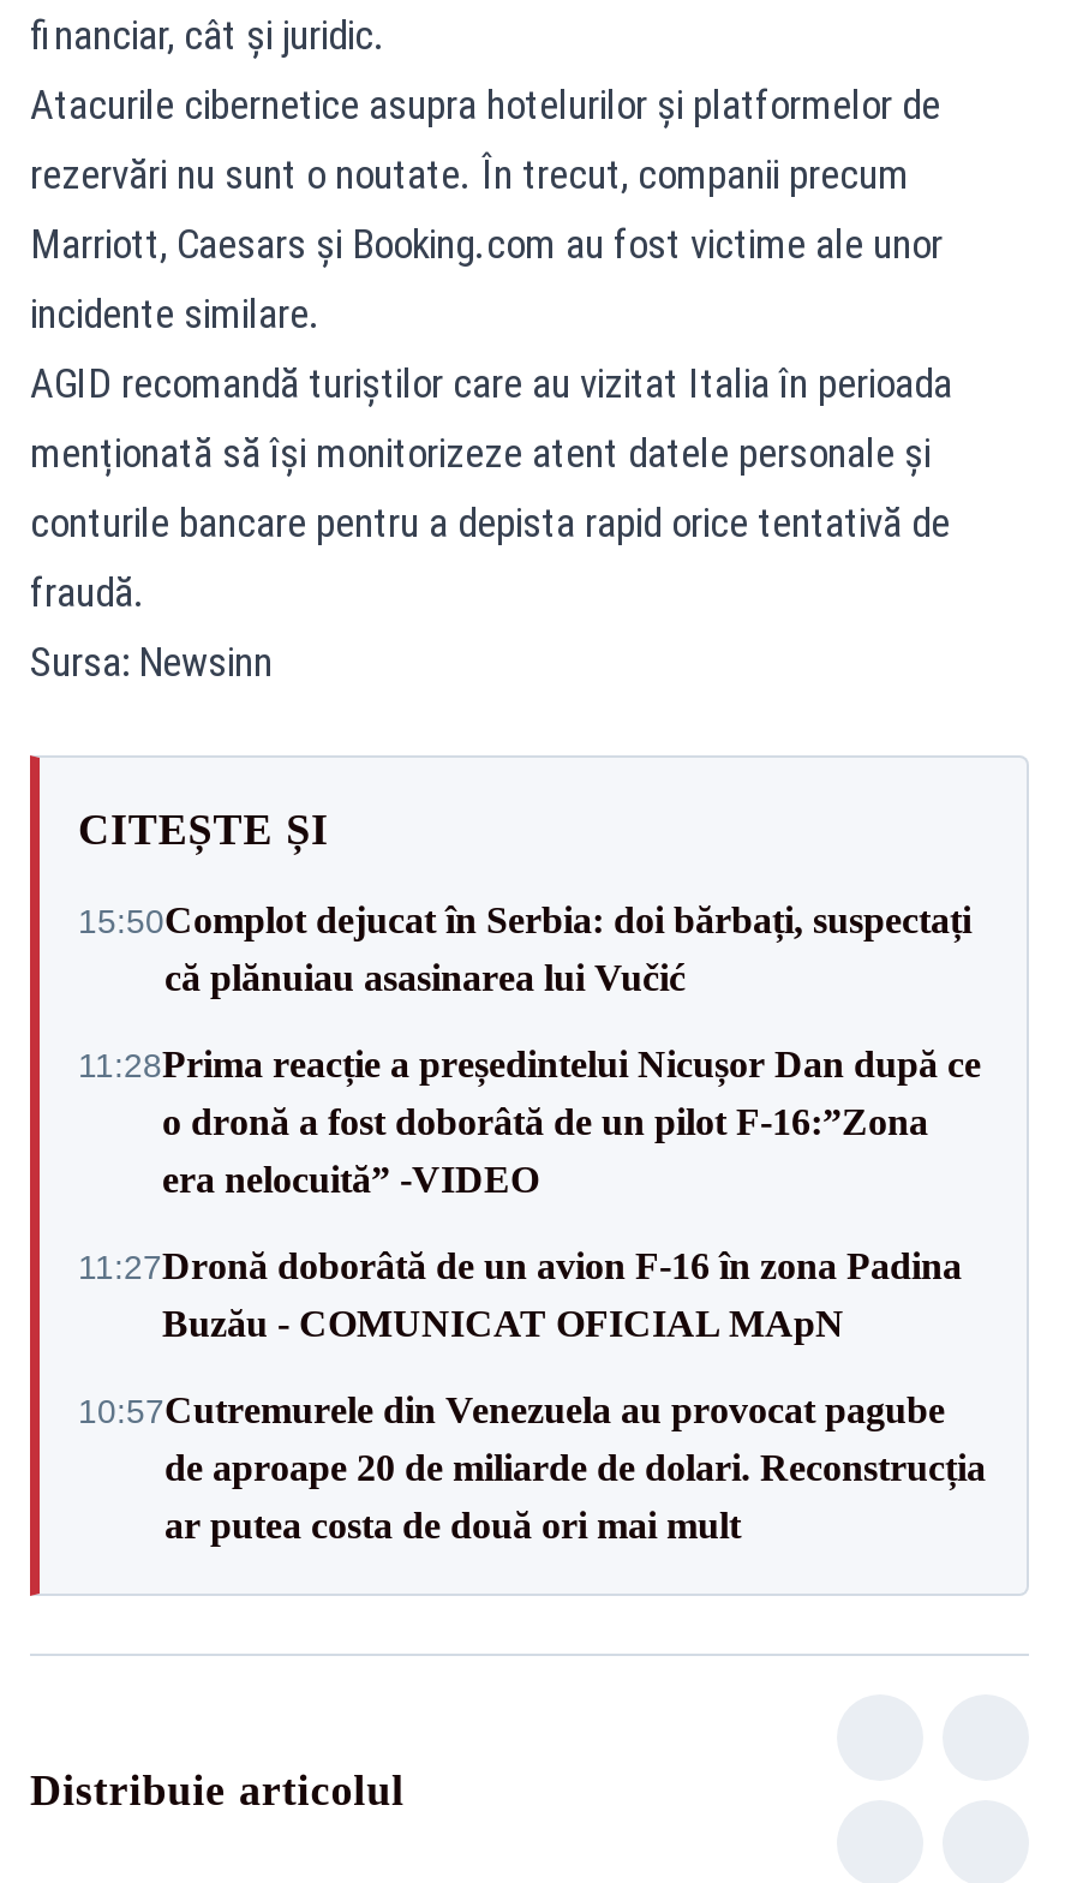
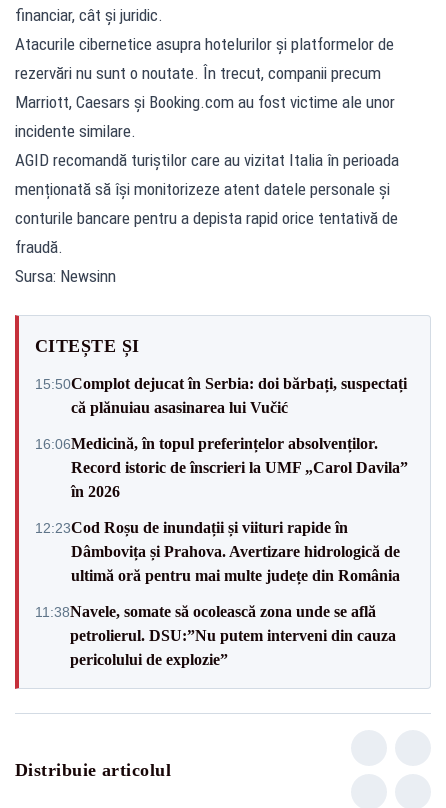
[78,1044,981,1200] 11:28Prima reacție a președintelui Nicușor Dan după ce | o dronă a fost doborâtă de un pilot F-16:”Zona | era nelocuită” -VIDEO -> [35,434,408,499] 16:06Medicină, în topul preferințelor absolvenților. | Record istoric de înscrieri la UMF „Carol Davila” | în 2026
[78,1245,962,1344] 11:27Dronă doborâtă de un avion F‑16 în zona Padina | Buzău - COMUNICAT OFICIAL MApN -> [35,518,400,583] 12:23Cod Roșu de inundații și viituri rapide în | Dâmbovița și Prahova. Avertizare hidrologică de | ultimă oră pentru mai multe județe din România
[78,1389,986,1546] 10:57Cutremurele din Venezuela au provocat pagube | de aproape 20 de miliarde de dolari. Reconstrucția | ar putea costa de două ori mai mult -> [35,602,396,667] 11:38Navele, somate să ocolească zona unde se află | petrolierul. DSU:”Nu putem interveni din cauza | pericolului de explozie”

